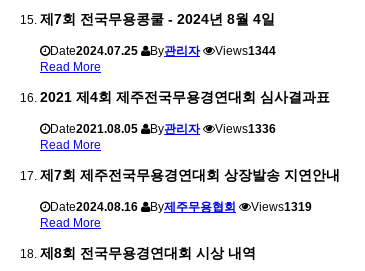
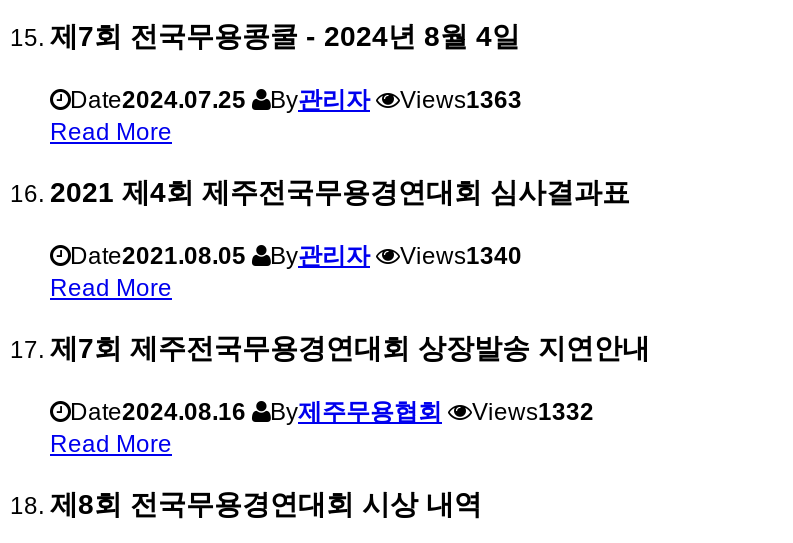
[215,44,276,58] Views1344 -> [400,86,522,114] Views1363
[215,122,276,136] Views1336 -> [400,242,522,270] Views1340
[251,200,312,214] Views1319 -> [472,398,594,426] Views1332

